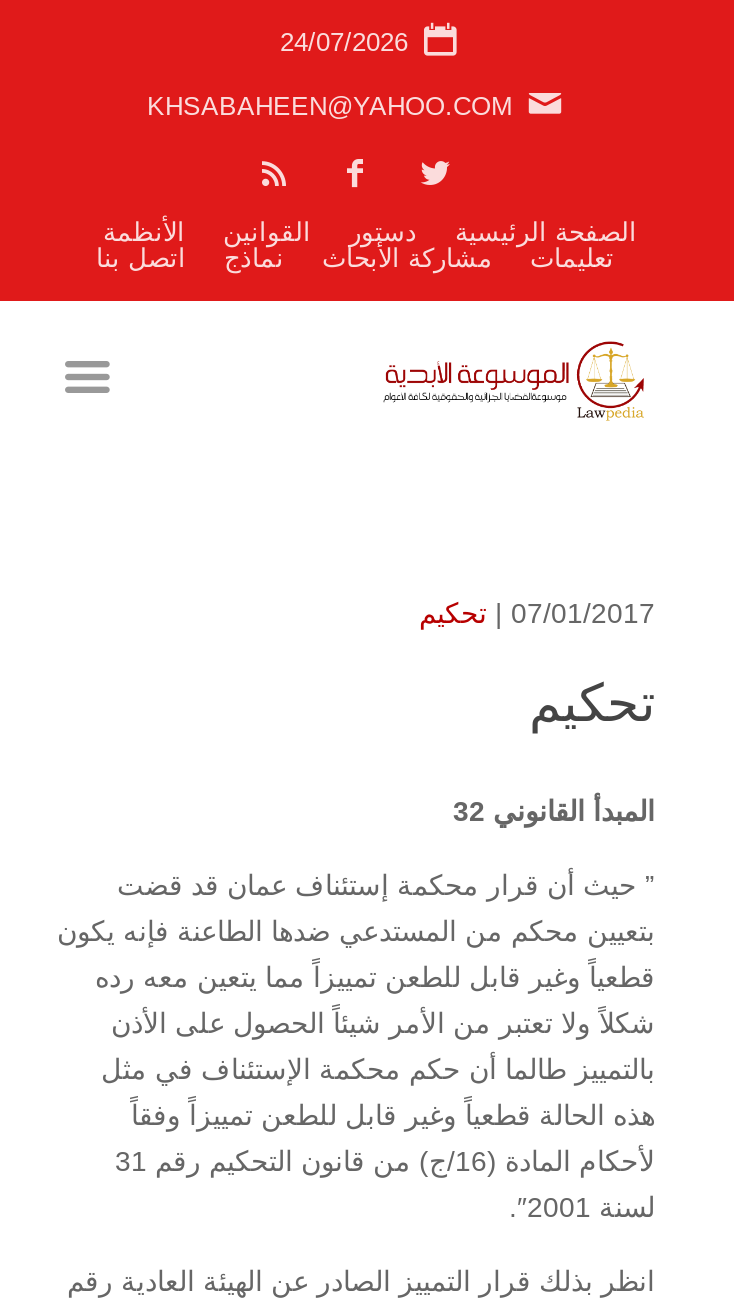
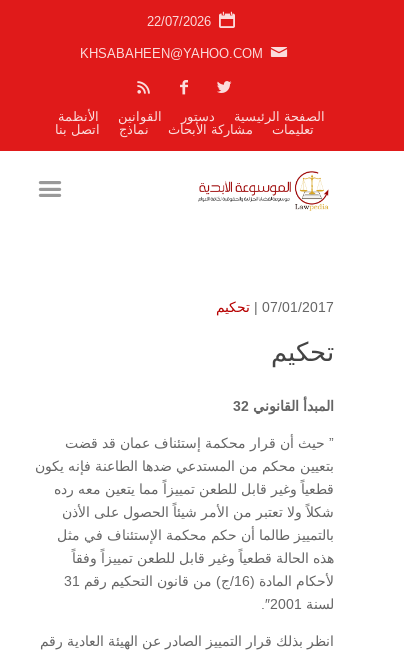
[280,27,408,57] 24/07/2026 -> [146,14,210,29] 22/07/2026

